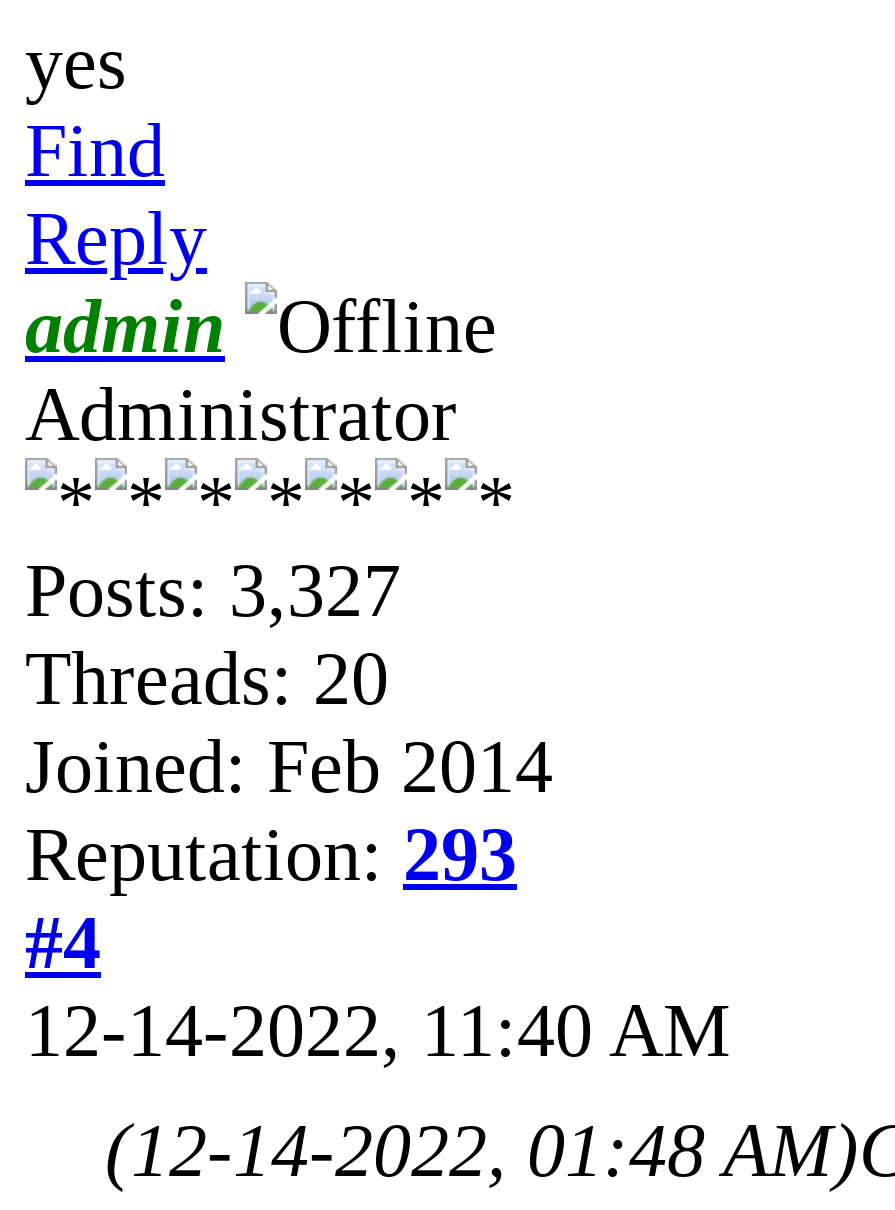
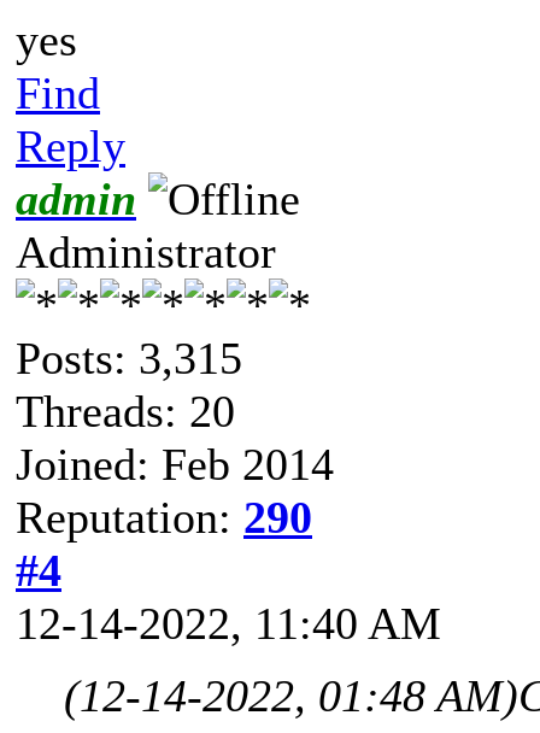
[25,547,401,631] Posts: 3,327 -> [16,332,242,383] Posts: 3,315
[25,811,517,895] Reputation: 293 -> [16,491,312,542] Reputation: 290

